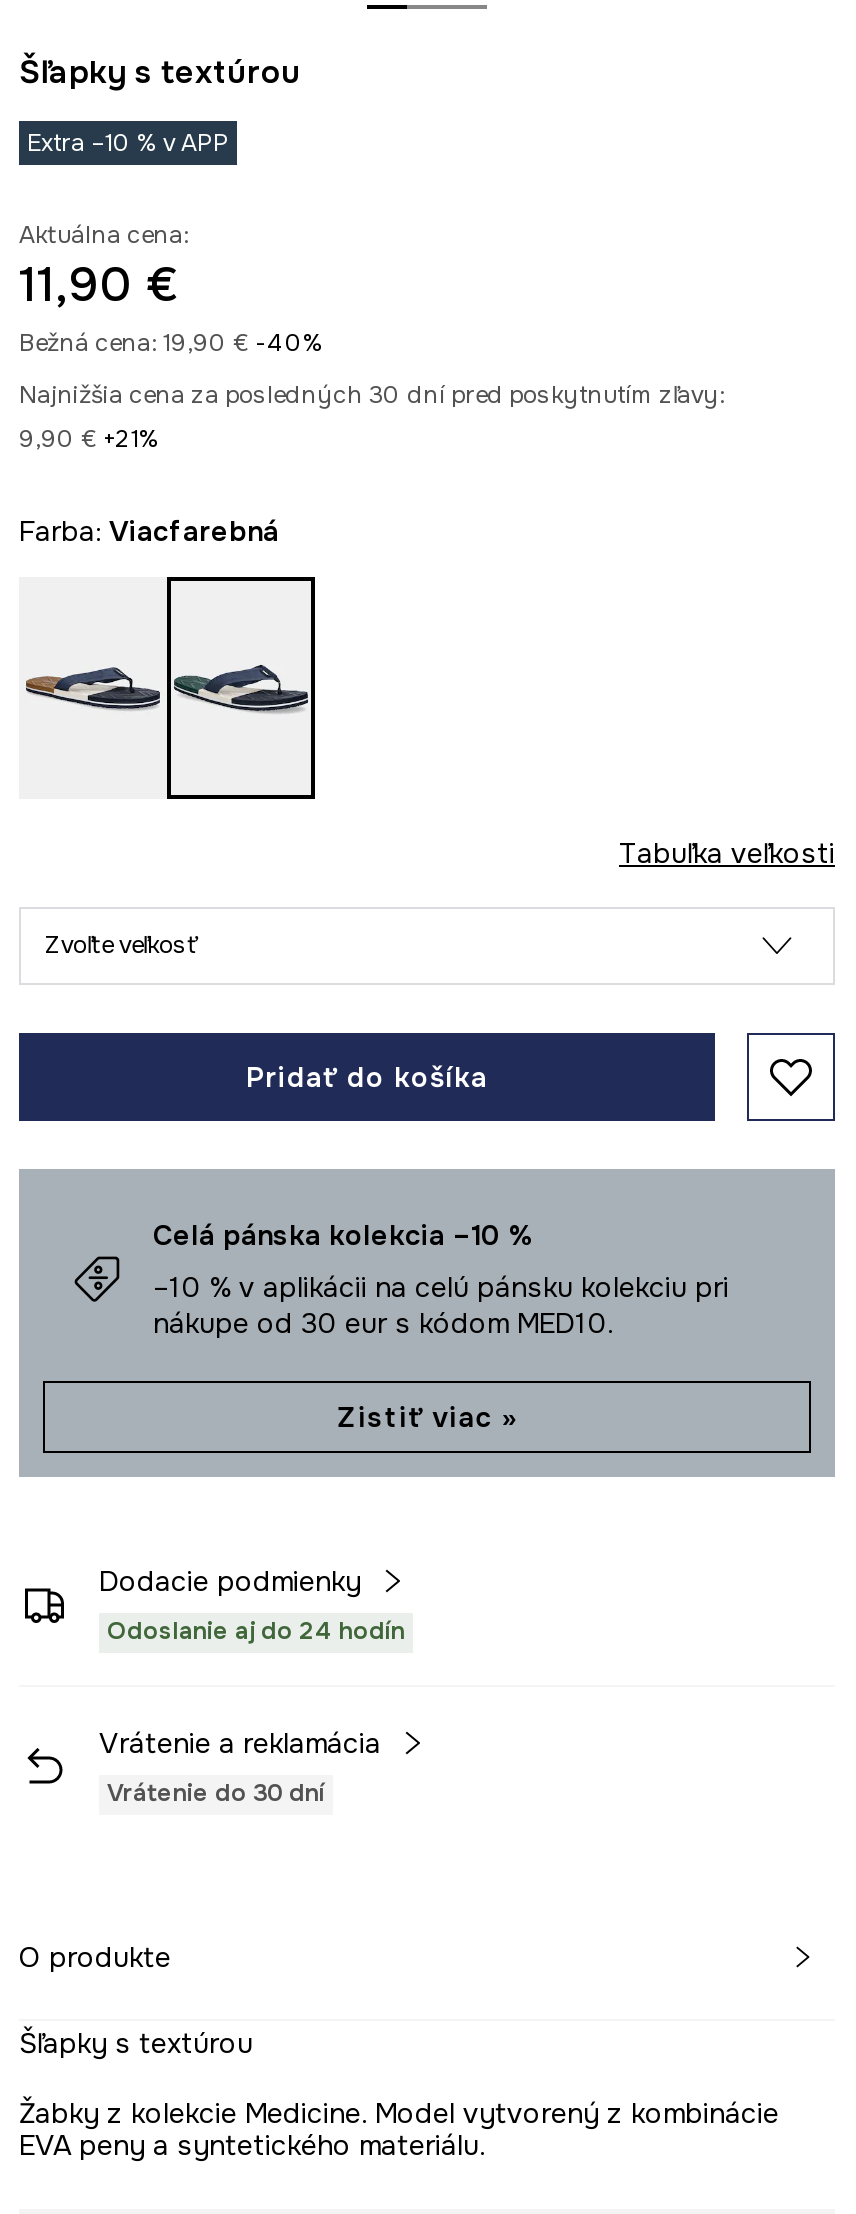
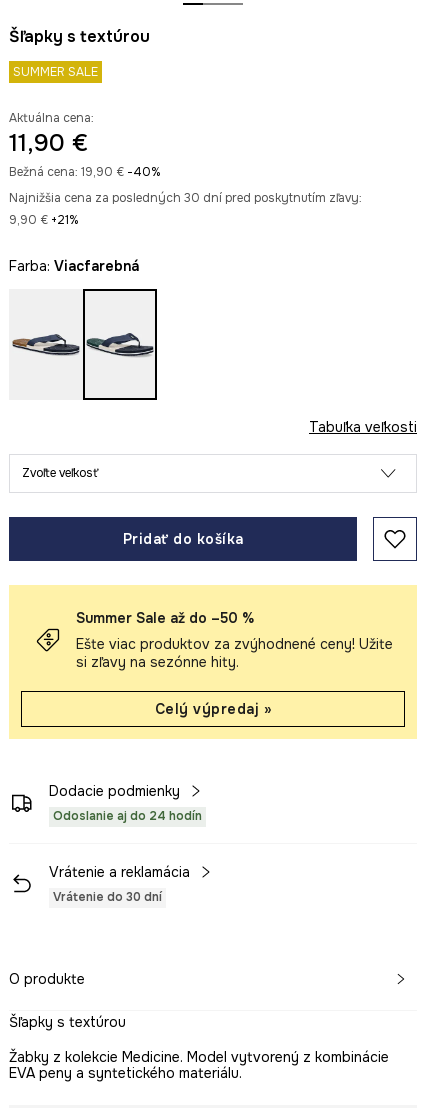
[27,127,229,159] Extra –10 % v APP -> [13,64,98,80] SUMMER SALE
[19,1169,835,1477] [image] | Celá pánska kolekcia –10 % | –10 % v aplikácii na celú pánsku kolekciu pri | nákupe od 30 eur s kódom MED10. -> [9,585,417,739] [image] | Summer Sale až do –50 % | Ešte viac produktov za zvýhodnené ceny! Užite | si zľavy na sezónne hity.
[337,1399,517,1435] Zistiť viac » -> [155,700,271,718] Celý výpredaj »

